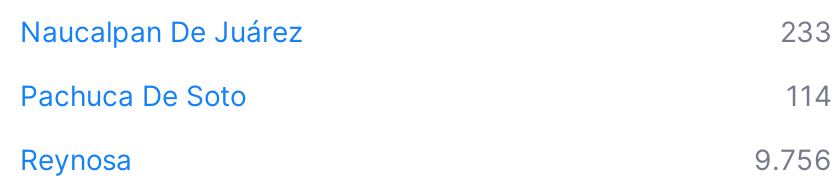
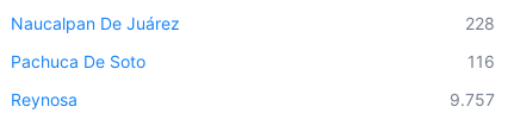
[780,13,832,47] 233 -> [465,13,495,33] 228
[786,77,832,111] 114 -> [467,51,495,71] 116
[754,141,832,175] 9.756 -> [450,89,495,109] 9.757

